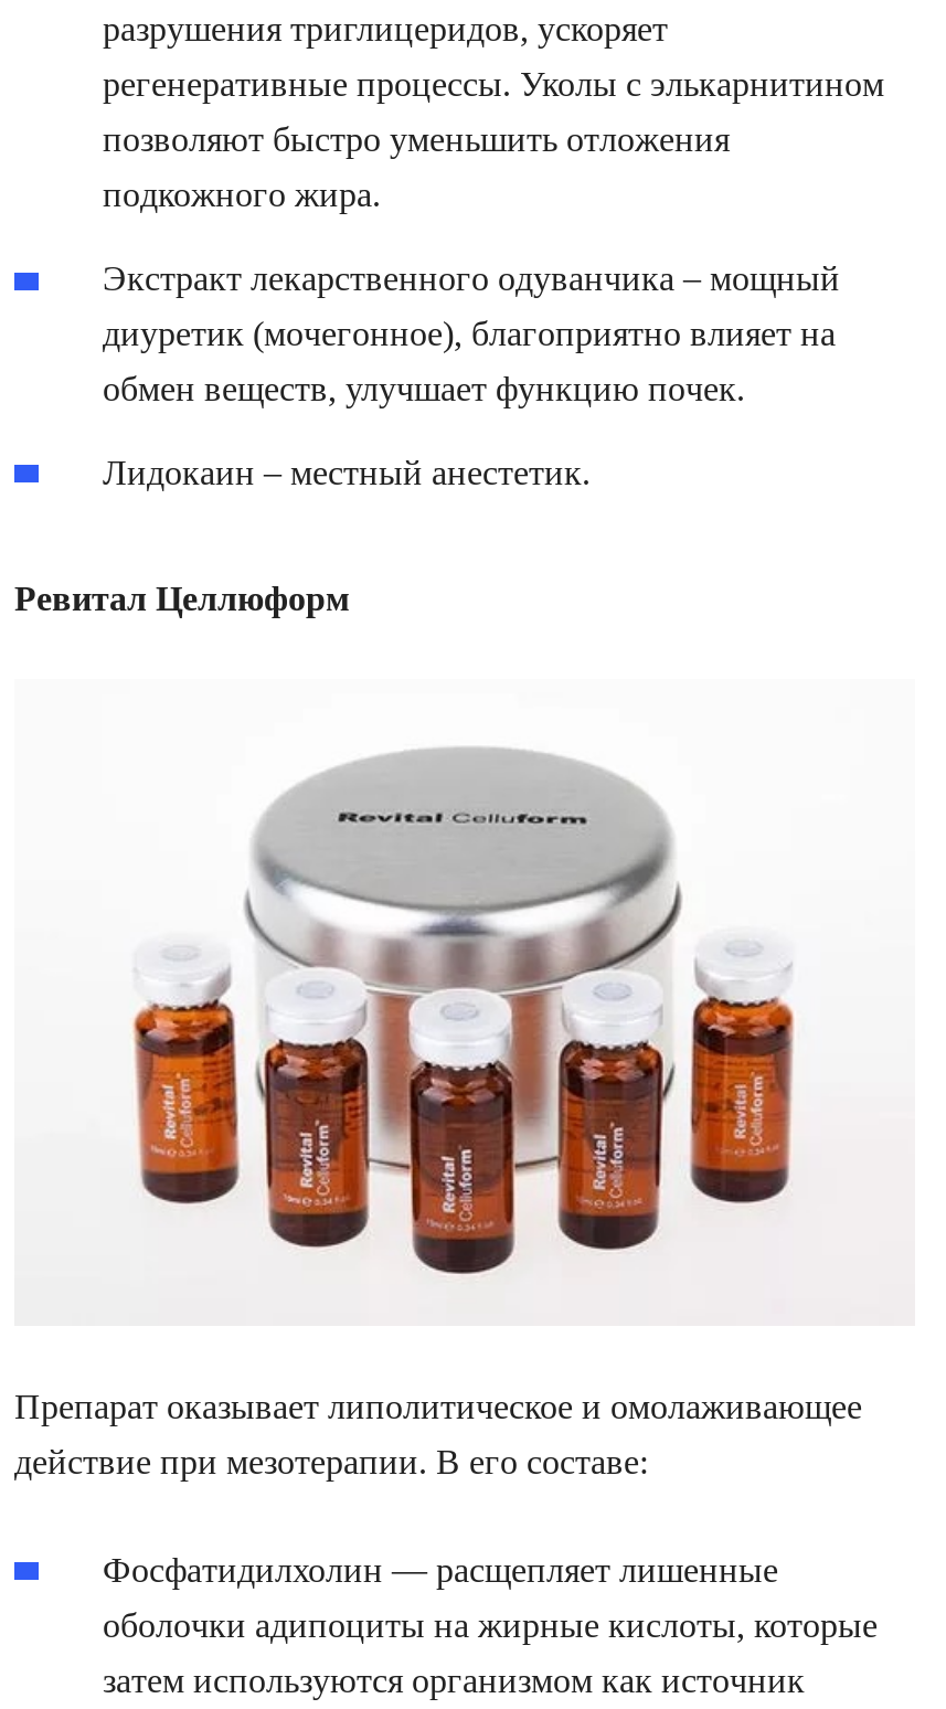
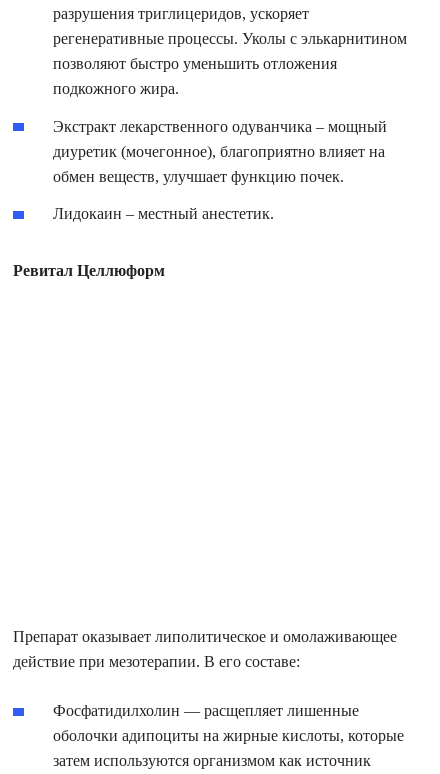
[131,746,796,1278] [image] -> none

